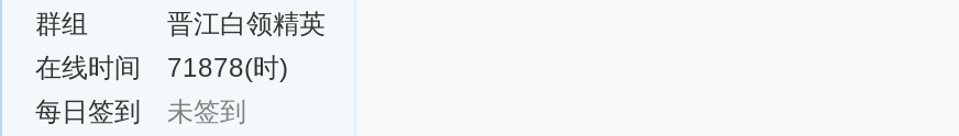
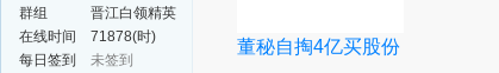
none -> [237,36,400,57] 董秘自掏4亿买股份

